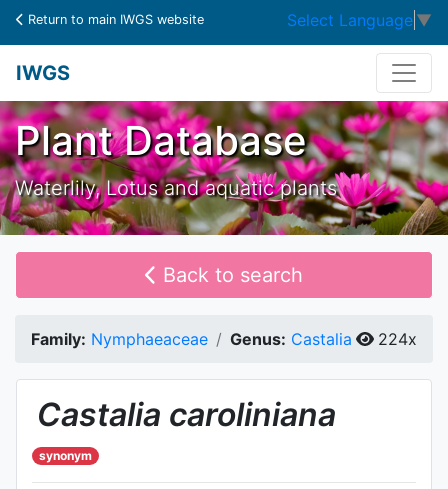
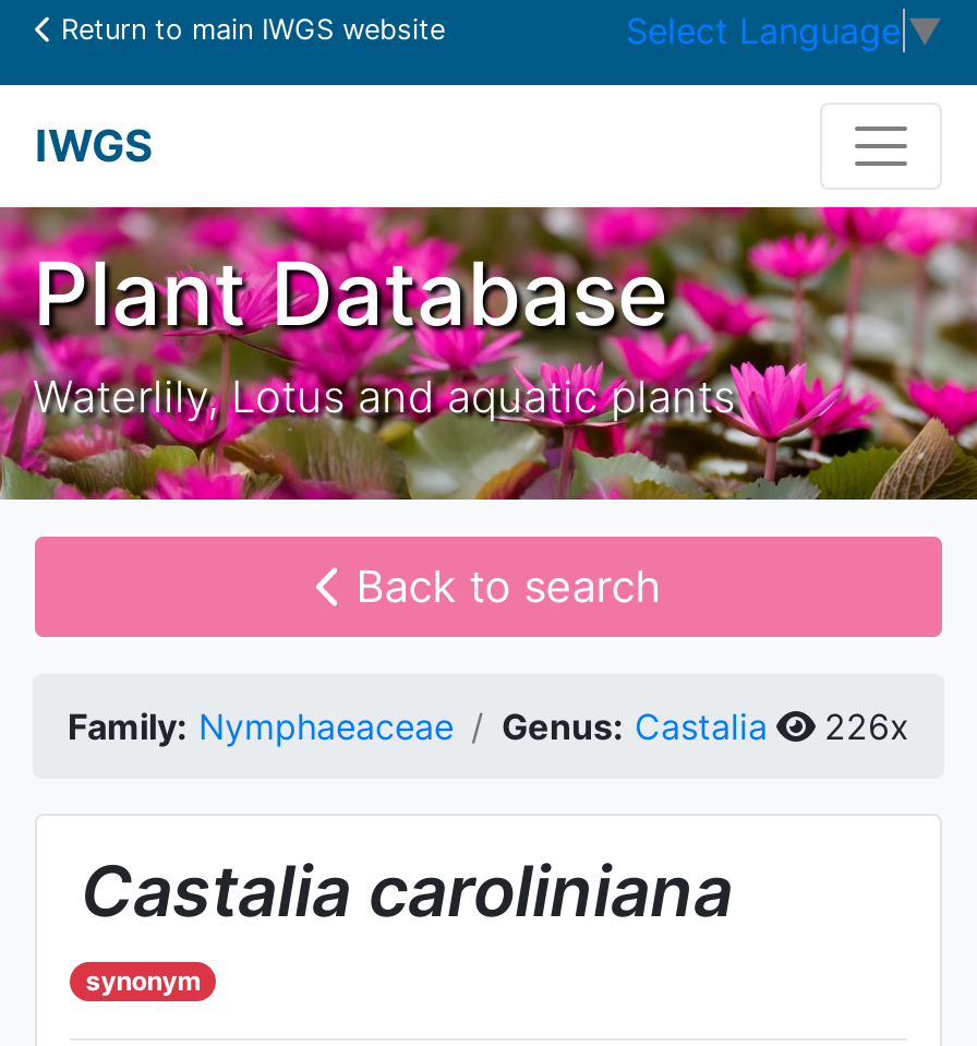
[31,329,417,349] Family: Nymphaeaceae Genus: Castalia 224x -> [68,705,909,748] Family: Nymphaeaceae Genus: Castalia 226x

